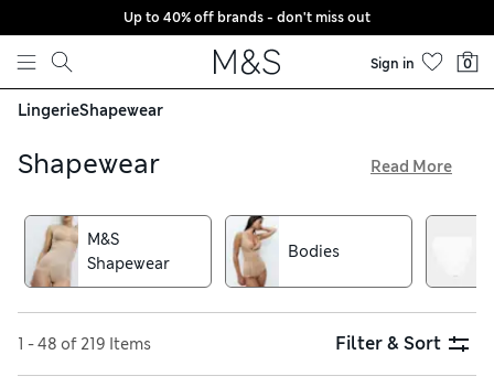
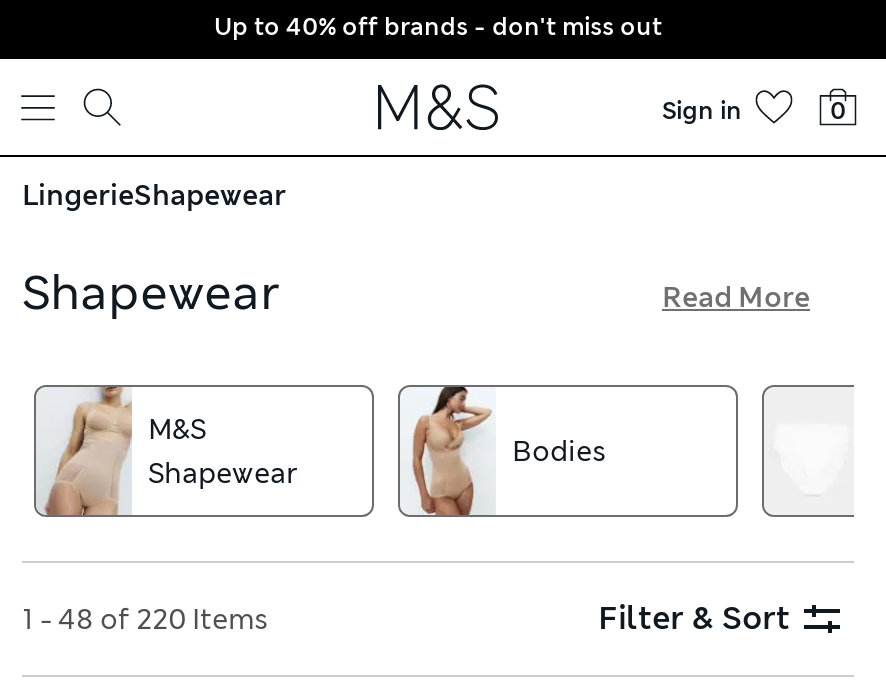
[18,334,151,353] 1 - 48 of 219 Items -> [22,600,268,636] 1 - 48 of 220 Items

